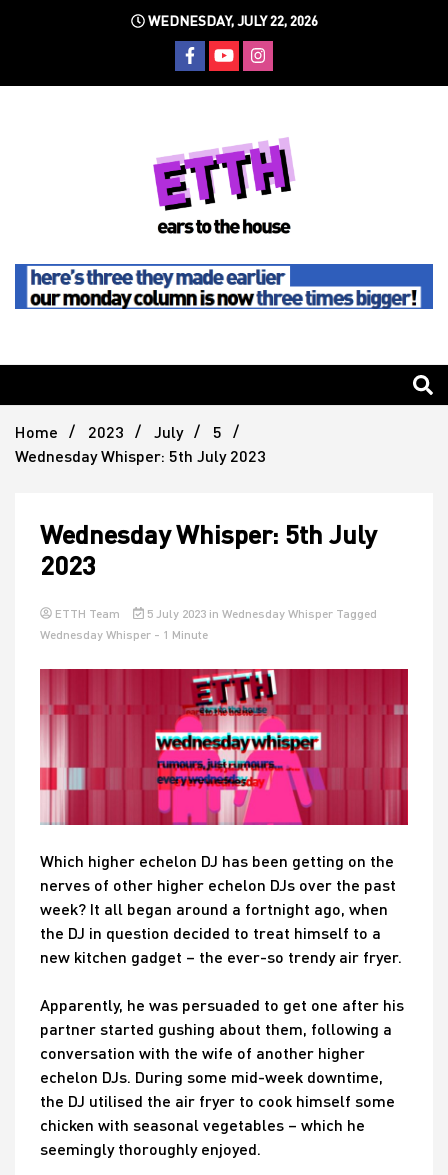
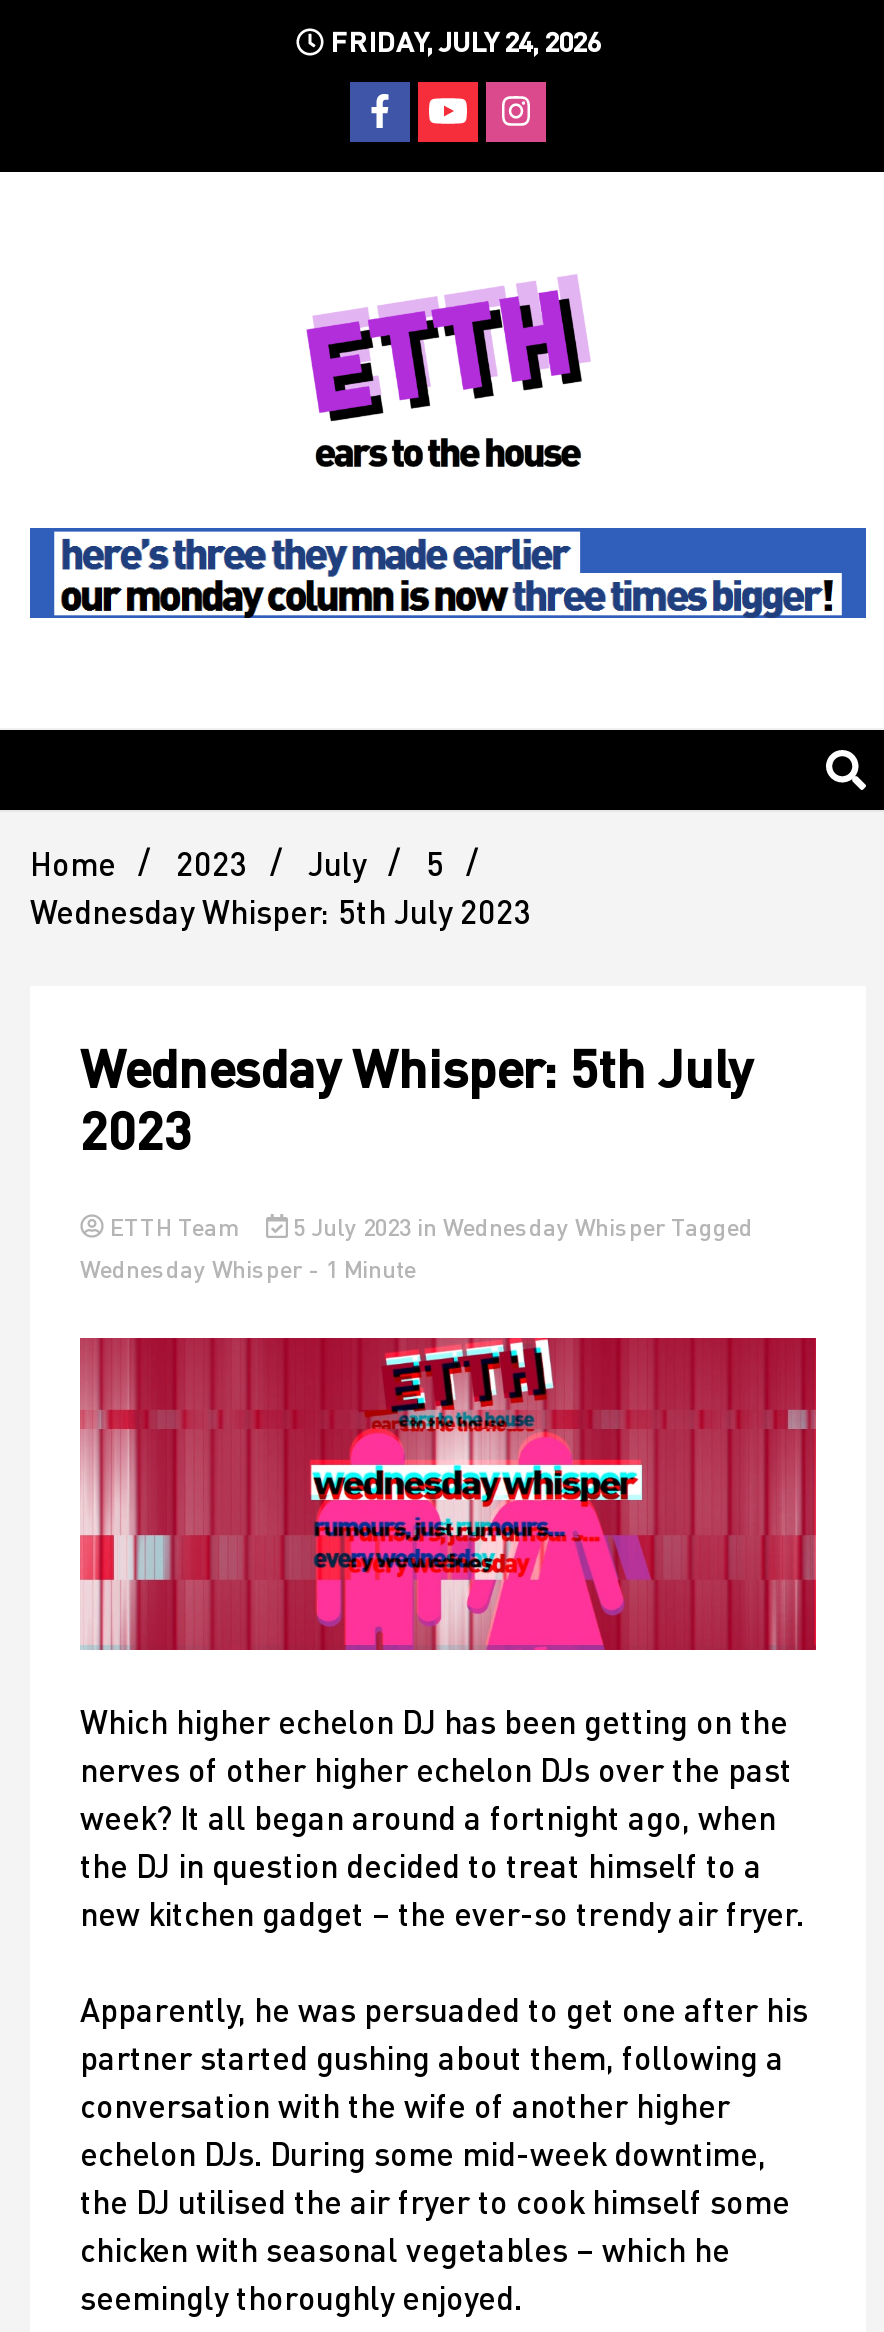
[144,12,317,29] WEDNESDAY, JULY 22, 2026 -> [324,24,600,58] FRIDAY, JULY 24, 2026

